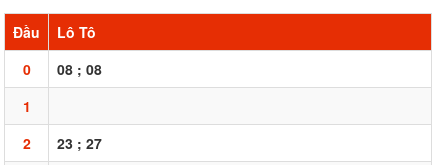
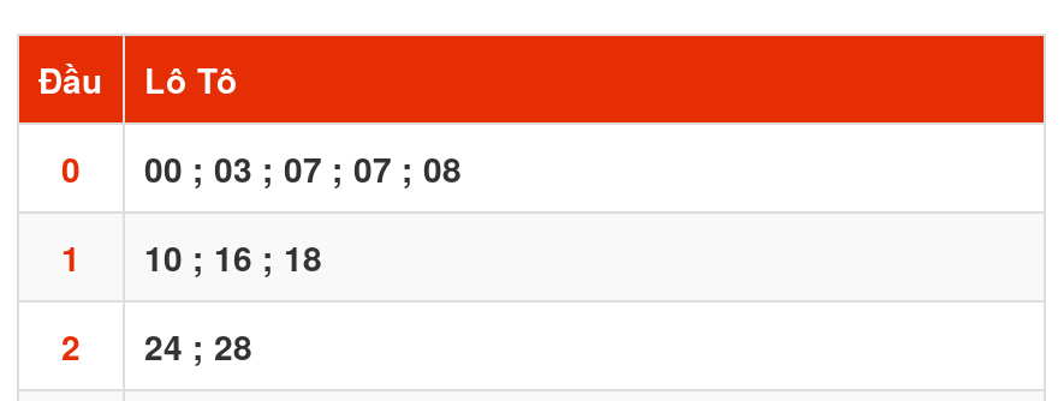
[22,59,102,79] 0 08 ; 08 -> [61,145,462,193] 0 00 ; 03 ; 07 ; 07 ; 08
none -> [144,234,322,282] 10 ; 16 ; 18
[22,133,102,153] 2 23 ; 27 -> [61,323,252,371] 2 24 ; 28

